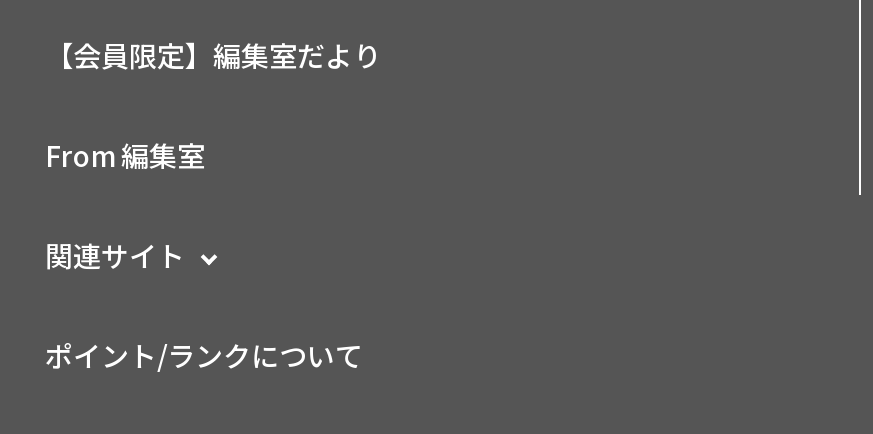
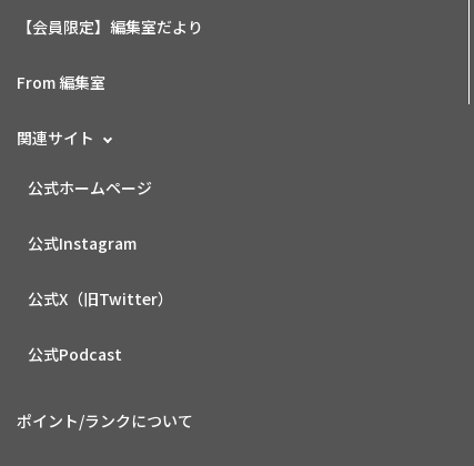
none -> [28,176,173,365] 公式ホームページ | 公式Instagram | 公式X（旧Twitter） | 公式Podcast

